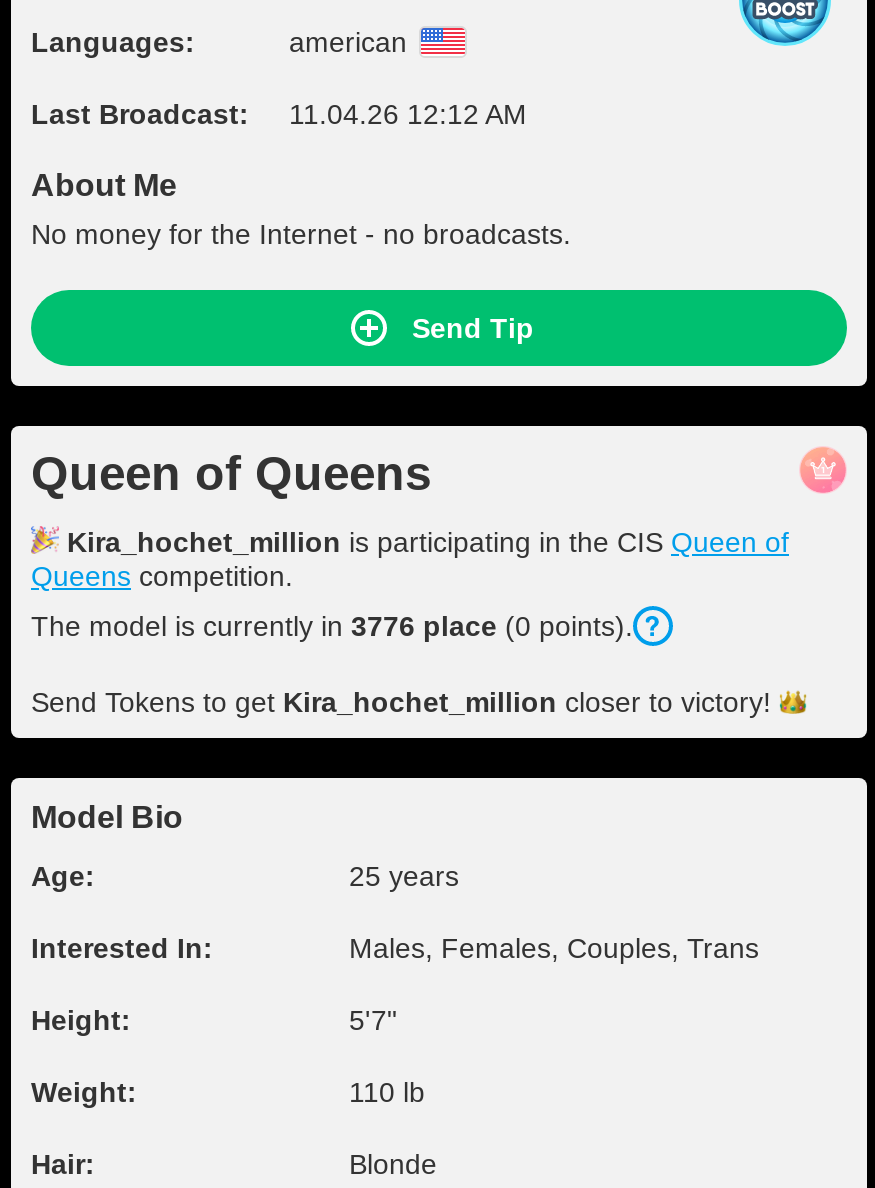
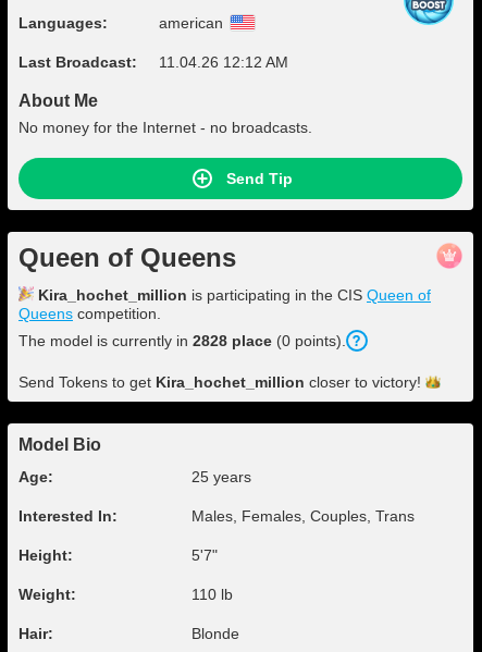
[31,610,633,642] The model is currently in 3776 place (0 points). -> [18,332,346,349] The model is currently in 2828 place (0 points).

